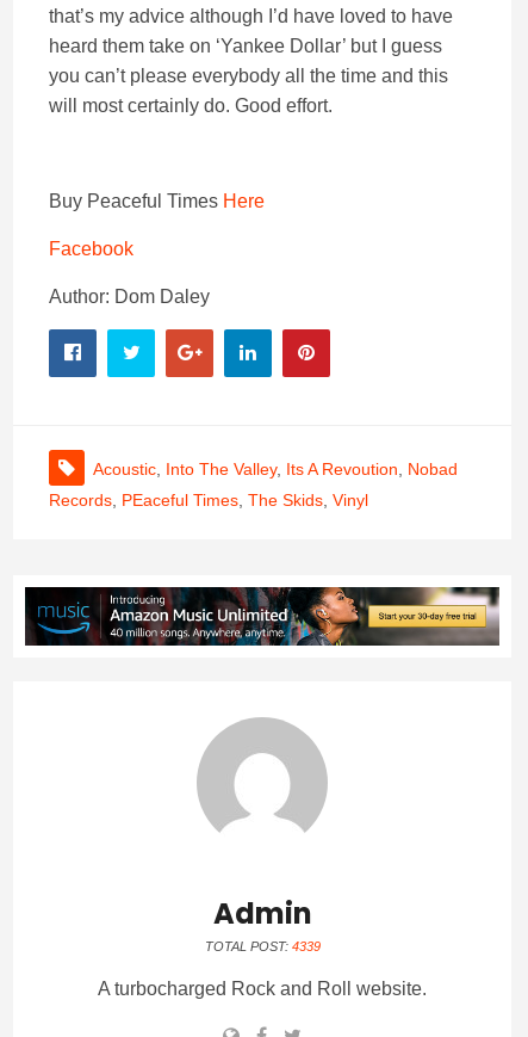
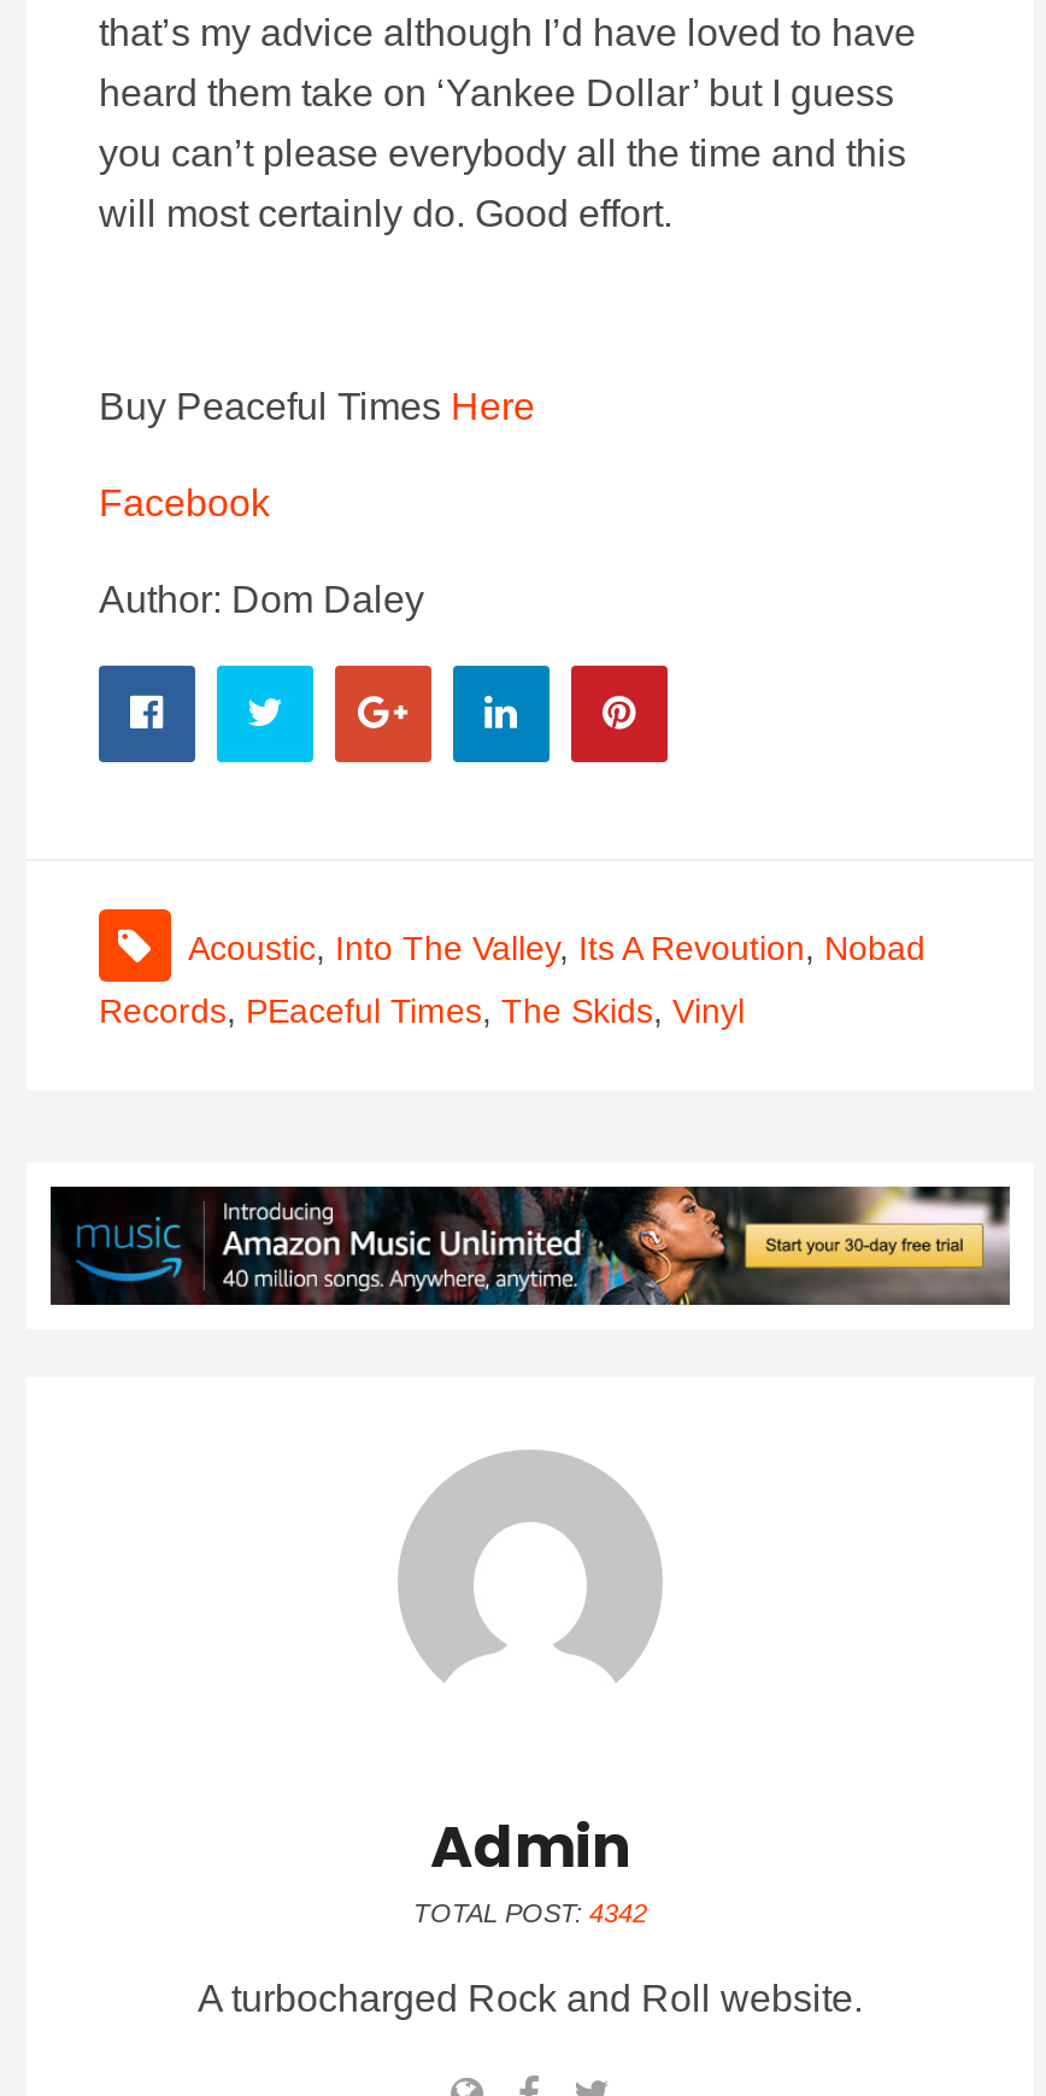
[204,940,320,954] TOTAL POST: 4339 -> [413,1899,647,1928] TOTAL POST: 4342

